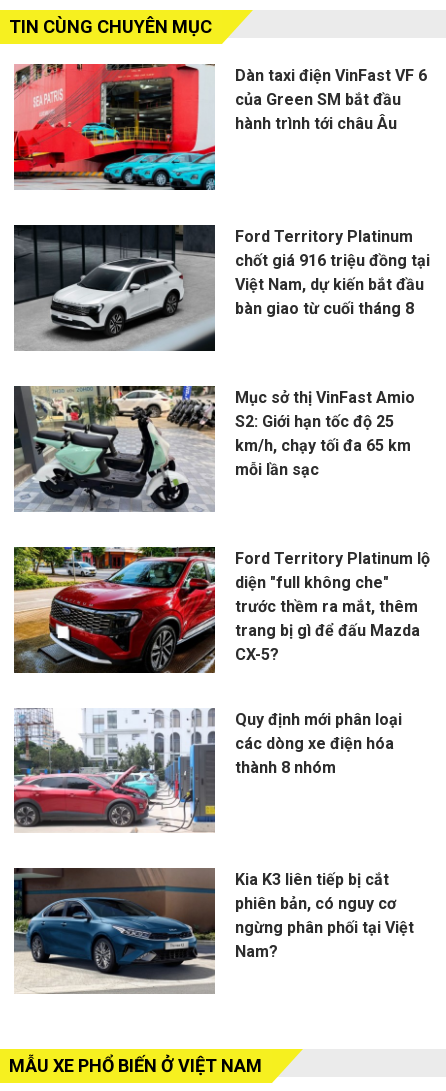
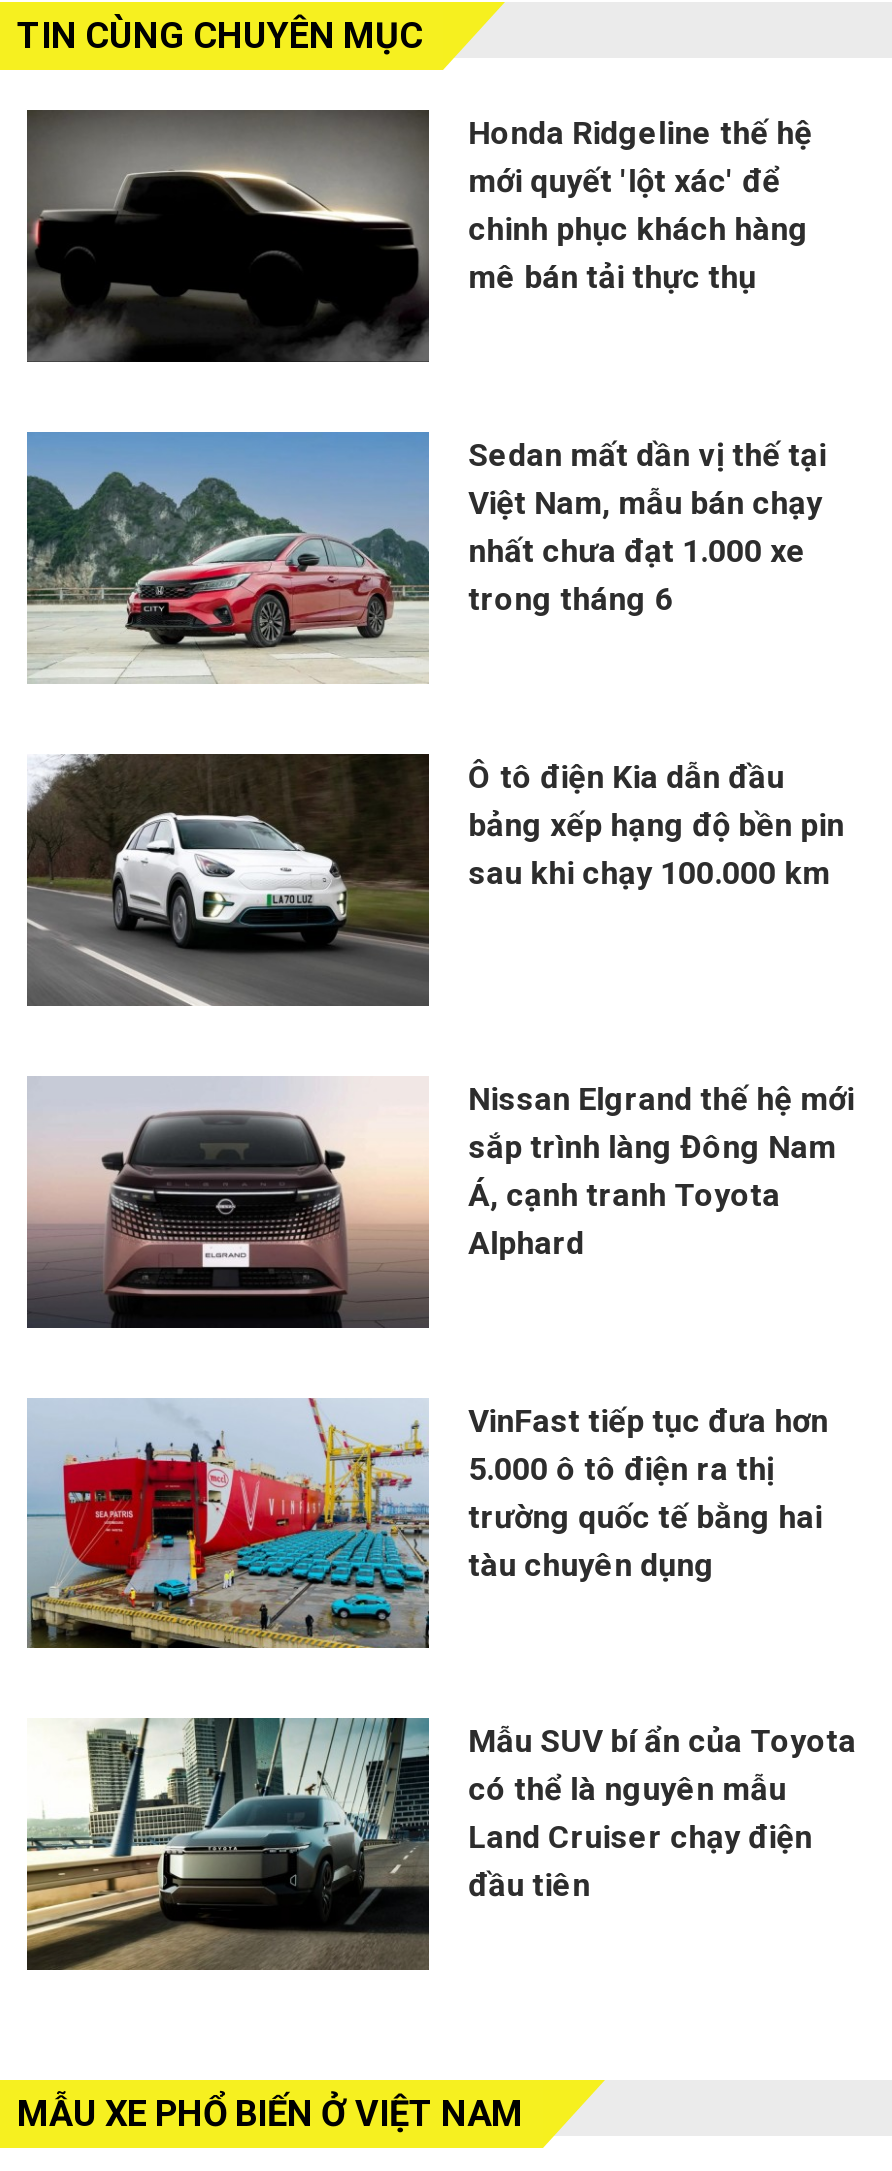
[13,63,427,190] [image] | Dàn taxi điện VinFast VF 6 | của Green SM bắt đầu | hành trình tới châu Âu -> [25,108,812,364] [image] | Honda Ridgeline thế hệ | mới quyết 'lột xác' để | chinh phục khách hàng | mê bán tải thực thụ
[13,224,430,352] [image] | Ford Territory Platinum | chốt giá 916 triệu đồng tại | Việt Nam, dự kiến bắt đầu | bàn giao từ cuối tháng 8 -> [25,430,826,684] [image] | Sedan mất dần vị thế tại | Việt Nam, mẫu bán chạy | nhất chưa đạt 1.000 xe | trong tháng 6
[13,385,415,512] [image] | Mục sở thị VinFast Amio | S2: Giới hạn tốc độ 25 | km/h, chạy tối đa 65 km | mỗi lần sạc -> [27,752,844,1006] [image] | Ô tô điện Kia dẫn đầu | bảng xếp hạng độ bền pin | sau khi chạy 100.000 km
[13,546,430,674] [image] | Ford Territory Platinum lộ | diện "full không che" | trước thềm ra mắt, thêm | trang bị gì để đấu Mazda | CX-5? -> [27,1076,854,1330] [image] | Nissan Elgrand thế hệ mới | sắp trình làng Đông Nam | Á, cạnh tranh Toyota | Alphard
[13,708,402,833] [image] | Quy định mới phân loại | các dòng xe điện hóa | thành 8 nhóm -> [25,1398,828,1650] [image] | VinFast tiếp tục đưa hơn | 5.000 ô tô điện ra thị | trường quốc tế bằng hai | tàu chuyên dụng
[13,867,414,994] [image] | Kia K3 liên tiếp bị cắt | phiên bản, có nguy cơ | ngừng phân phối tại Việt | Nam? -> [25,1716,856,1972] [image] | Mẫu SUV bí ẩn của Toyota | có thể là nguyên mẫu | Land Cruiser chạy điện | đầu tiên

